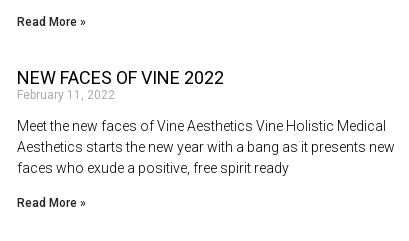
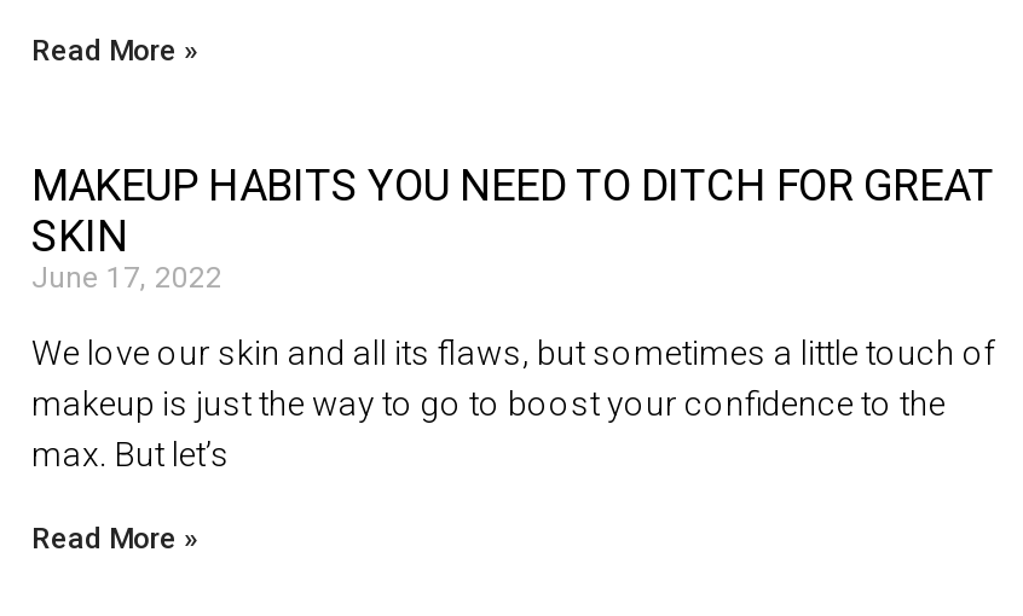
[17,67,224,102] NEW FACES OF VINE 2022 | February 11, 2022 -> [31,159,994,295] MAKEUP HABITS YOU NEED TO DITCH FOR GREAT | SKIN | June 17, 2022
[17,118,395,176] Meet the new faces of Vine Aesthetics Vine Holistic Medical | Aesthetics starts the new year with a bang as it presents new | faces who exude a positive, free spirit ready -> [31,333,996,473] We love our skin and all its flaws, but sometimes a little touch of | makeup is just the way to go to boost your confidence to the | max. But let’s

